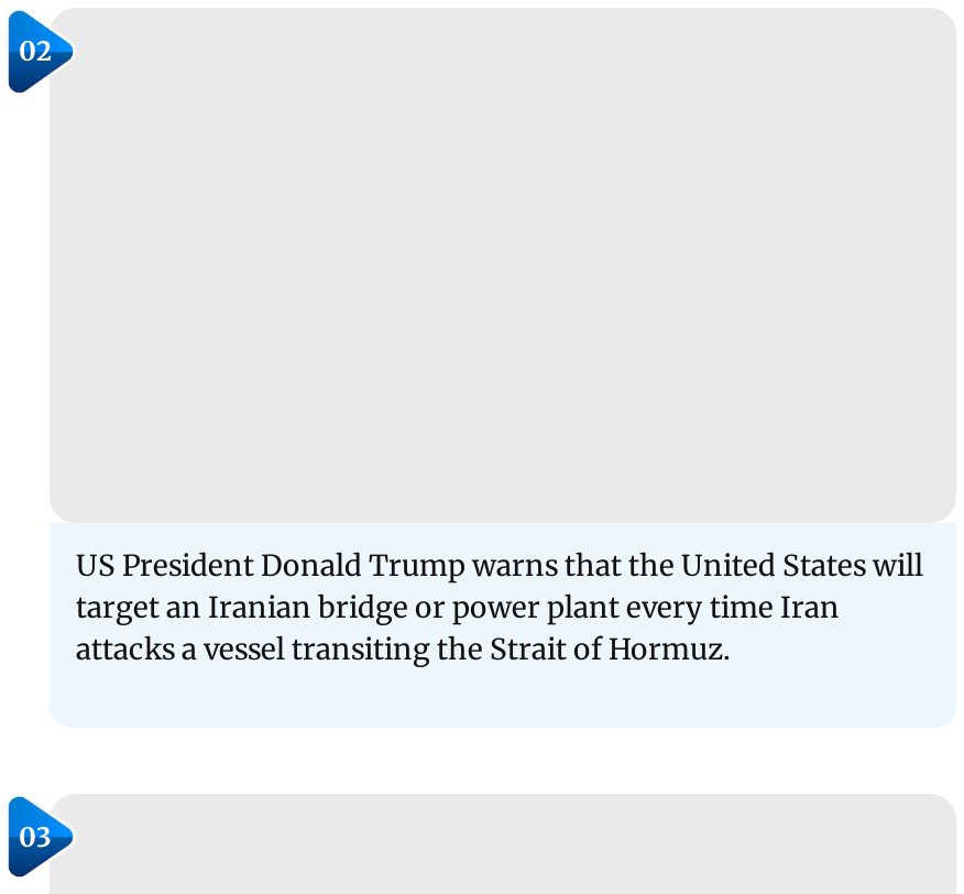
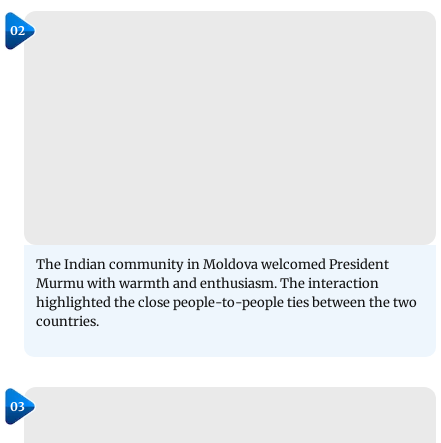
[76,547,923,668] US President Donald Trump warns that the United States will | target an Iranian bridge or power plant every time Iran | attacks a vessel transiting the Strait of Hormuz. -> [36,256,417,330] The Indian community in Moldova welcomed President | Murmu with warmth and enthusiasm. The interaction | highlighted the close people-to-people ties between the two | countries.

